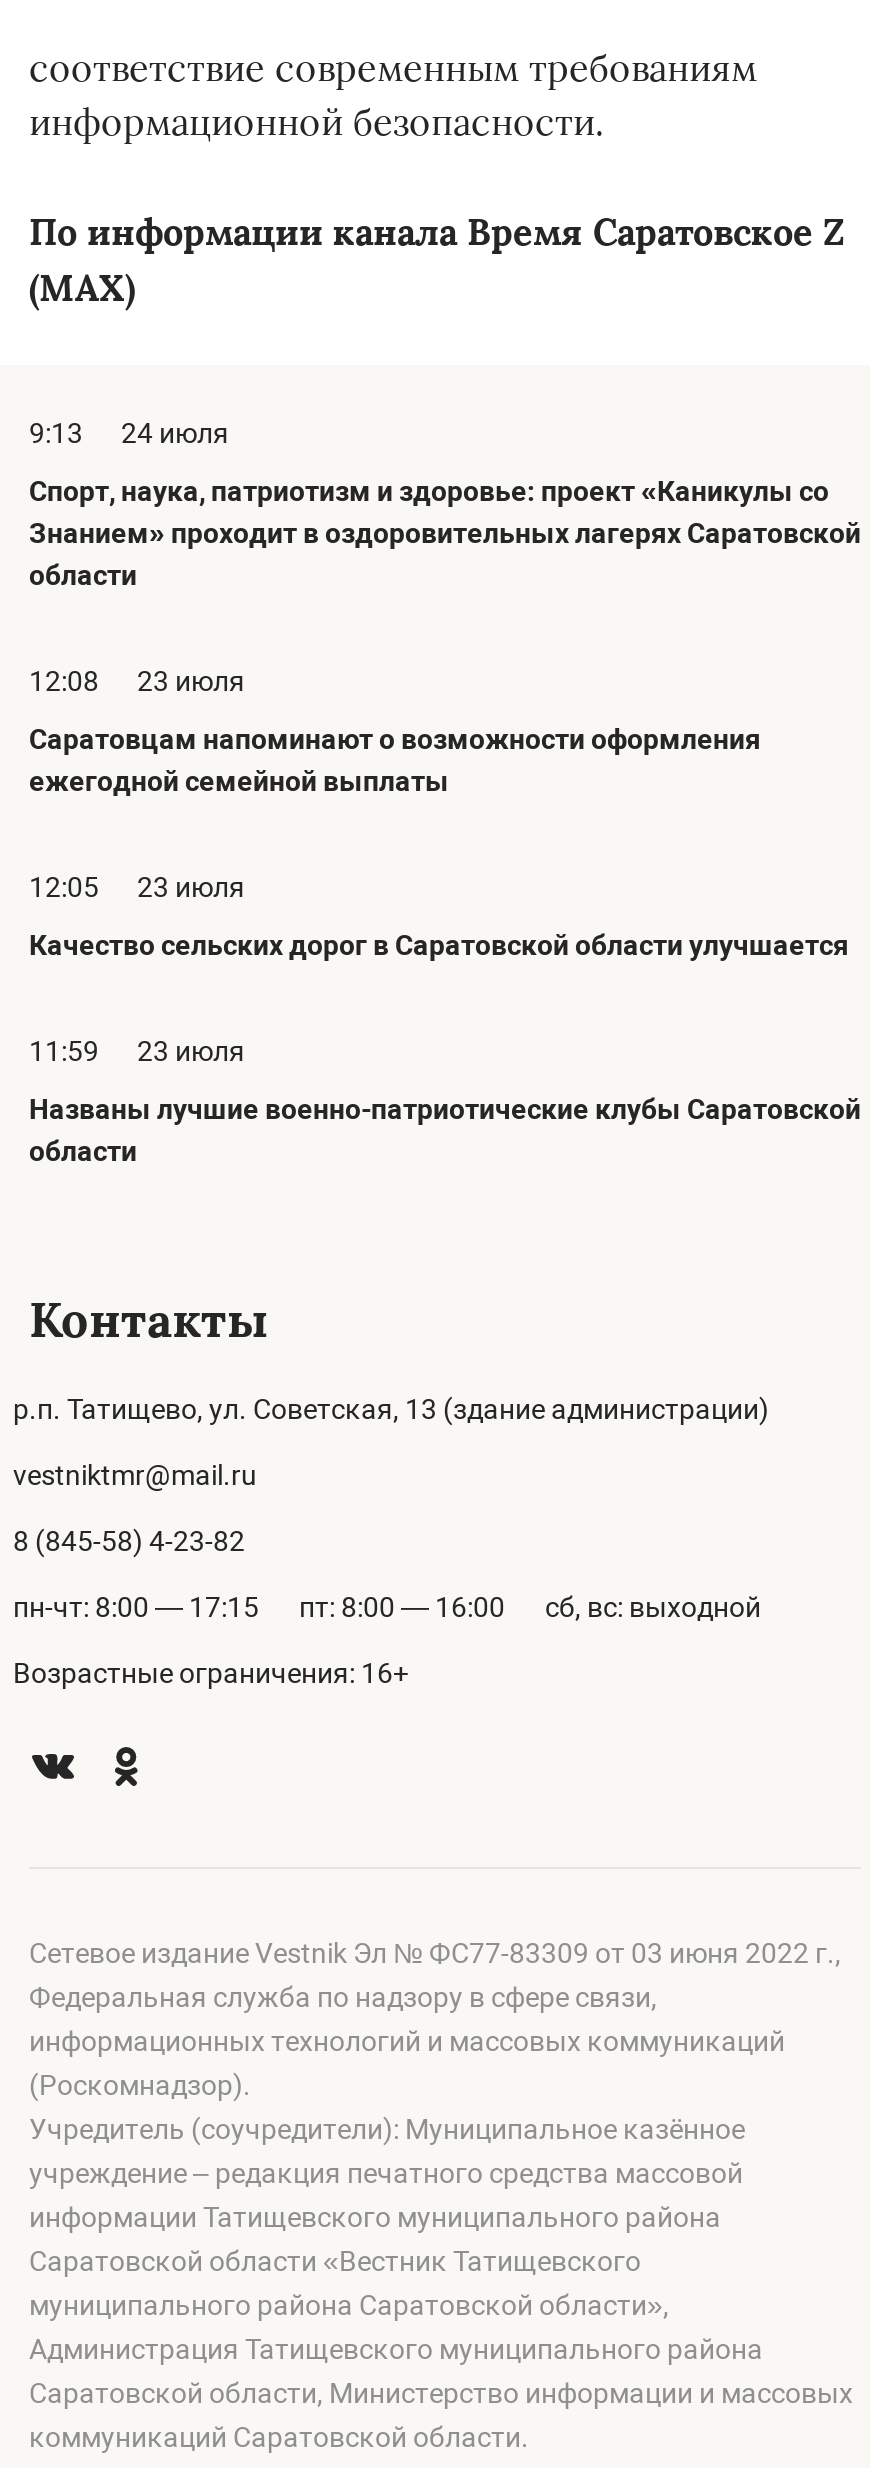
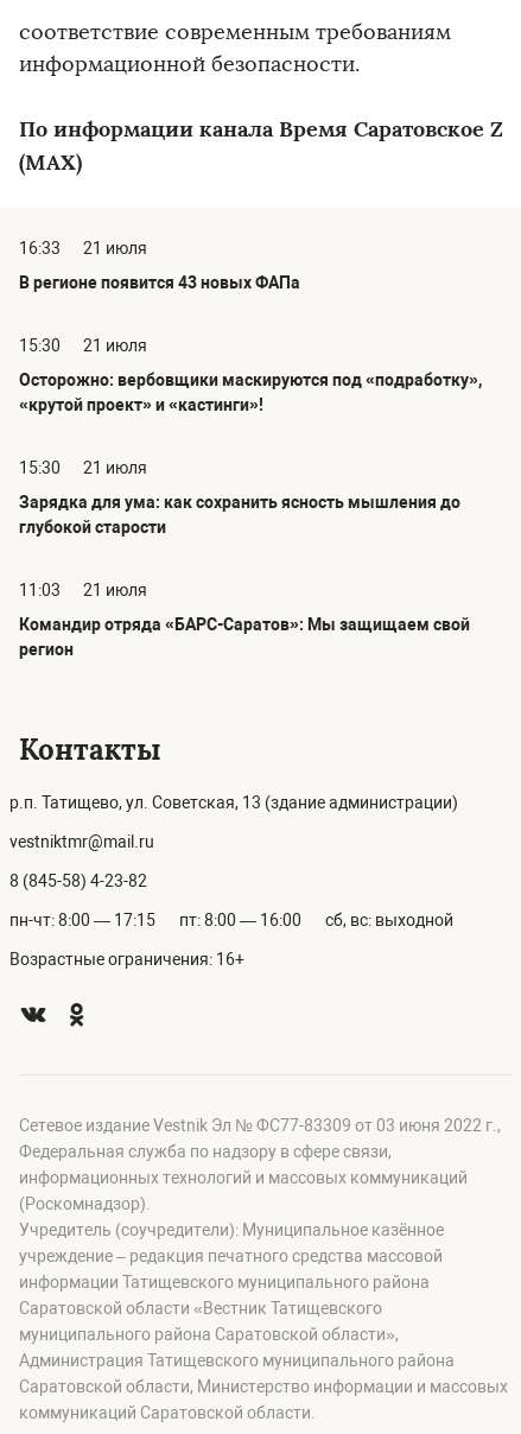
[29,417,229,449] 9:13 | 24 июля -> [19,239,147,258] 16:33 | 21 июля
[29,475,861,591] Спорт, наука, патриотизм и здоровье: проект «Каникулы со | Знанием» проходит в оздоровительных лагерях Саратовской | области -> [19,273,300,292] В регионе появится 43 новых ФАПа
[29,665,245,697] 12:08 | 23 июля -> [19,336,147,355] 15:30 | 21 июля
[29,723,761,797] Саратовцам напоминают о возможности оформления | ежегодной семейной выплаты -> [19,370,482,414] Осторожно: вербовщики маскируются под «подработку», | «крутой проект» и «кастинги»!
[29,871,245,903] 12:05 | 23 июля -> [19,458,147,477] 15:30 | 21 июля
[29,929,849,961] Качество сельских дорог в Саратовской области улучшается -> [19,493,460,537] Зарядка для ума: как сохранить ясность мышления до | глубокой старости
[29,1035,245,1067] 11:59 | 23 июля -> [19,580,147,599] 11:03 | 21 июля
[29,1093,861,1167] Названы лучшие военно-патриотические клубы Саратовской | области -> [19,615,470,659] Командир отряда «БАРС-Саратов»: Мы защищаем свой | регион

